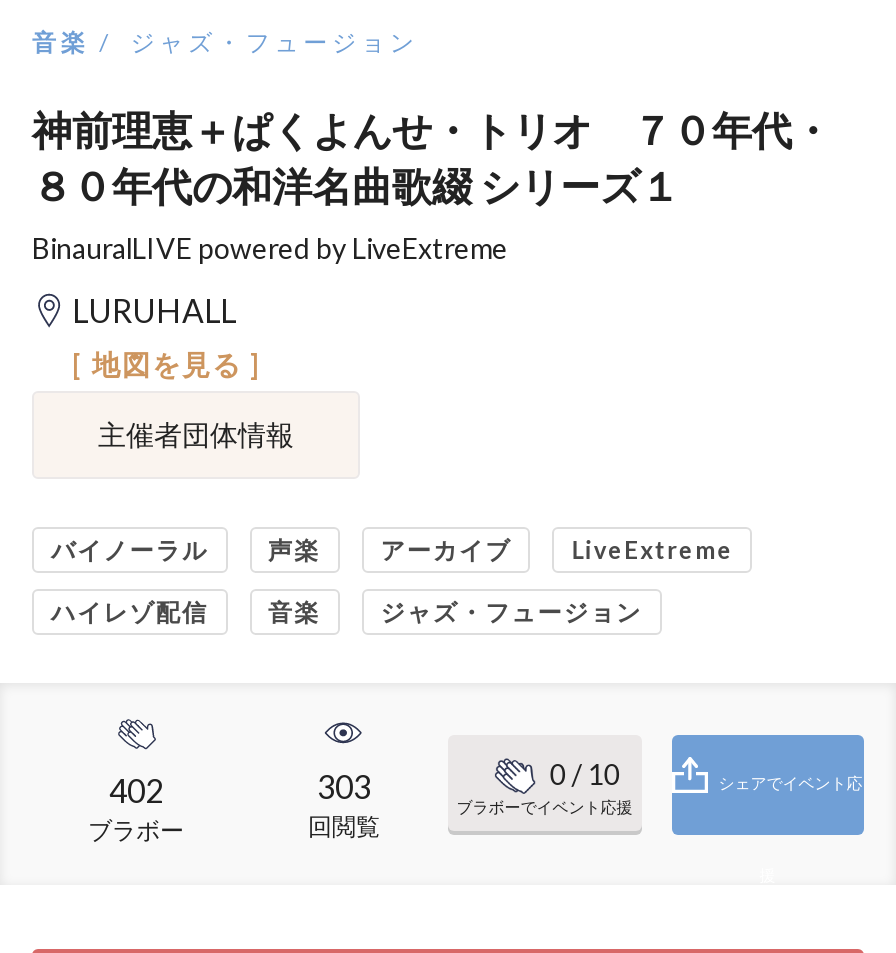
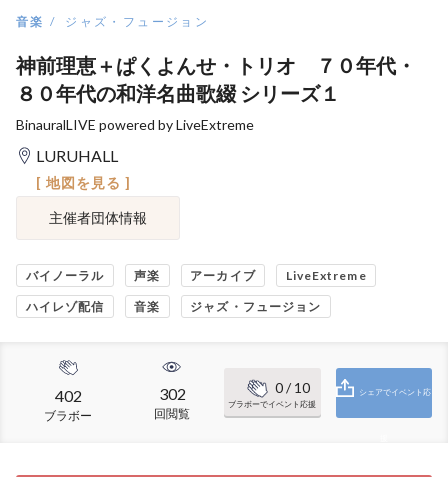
[317,767,371,805] 303 -> [158,384,185,403] 302

